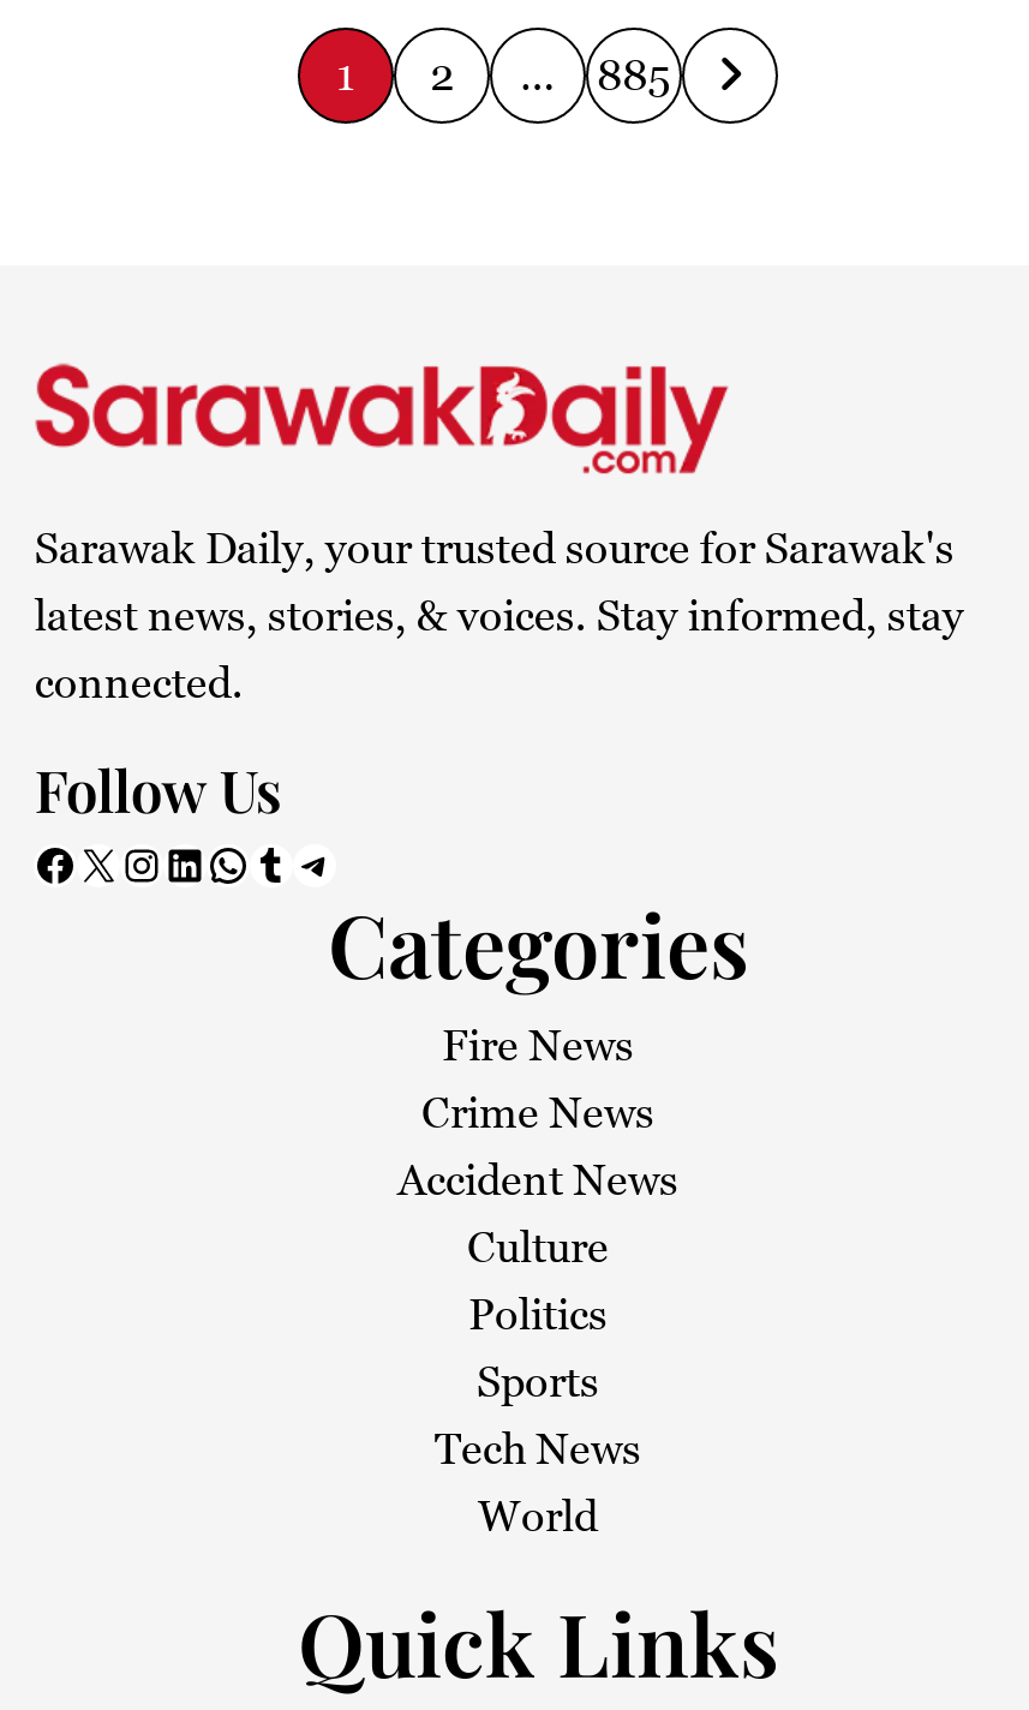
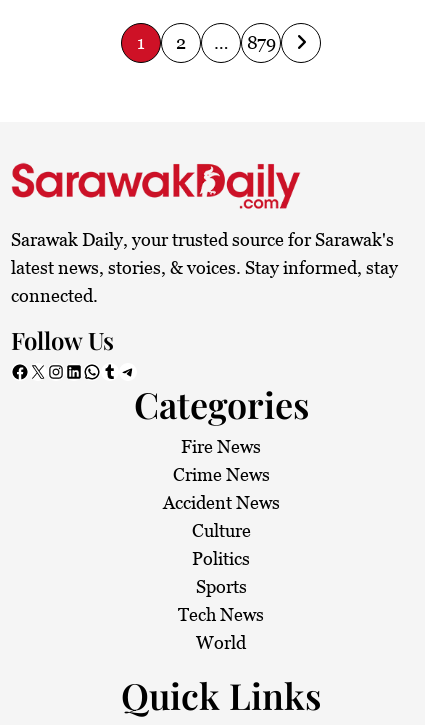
[597,48,671,99] 885 -> [246,32,275,53] 879

